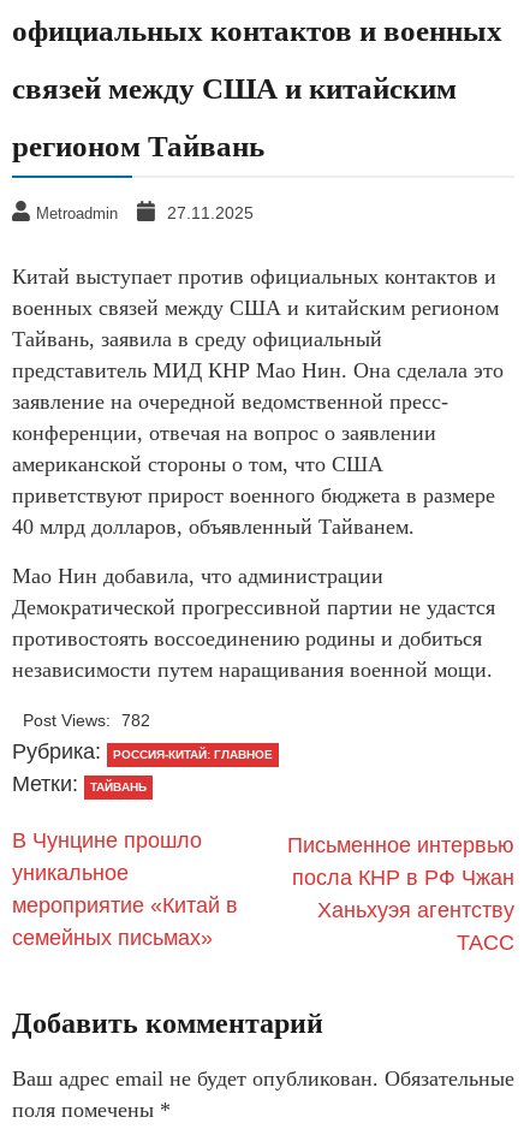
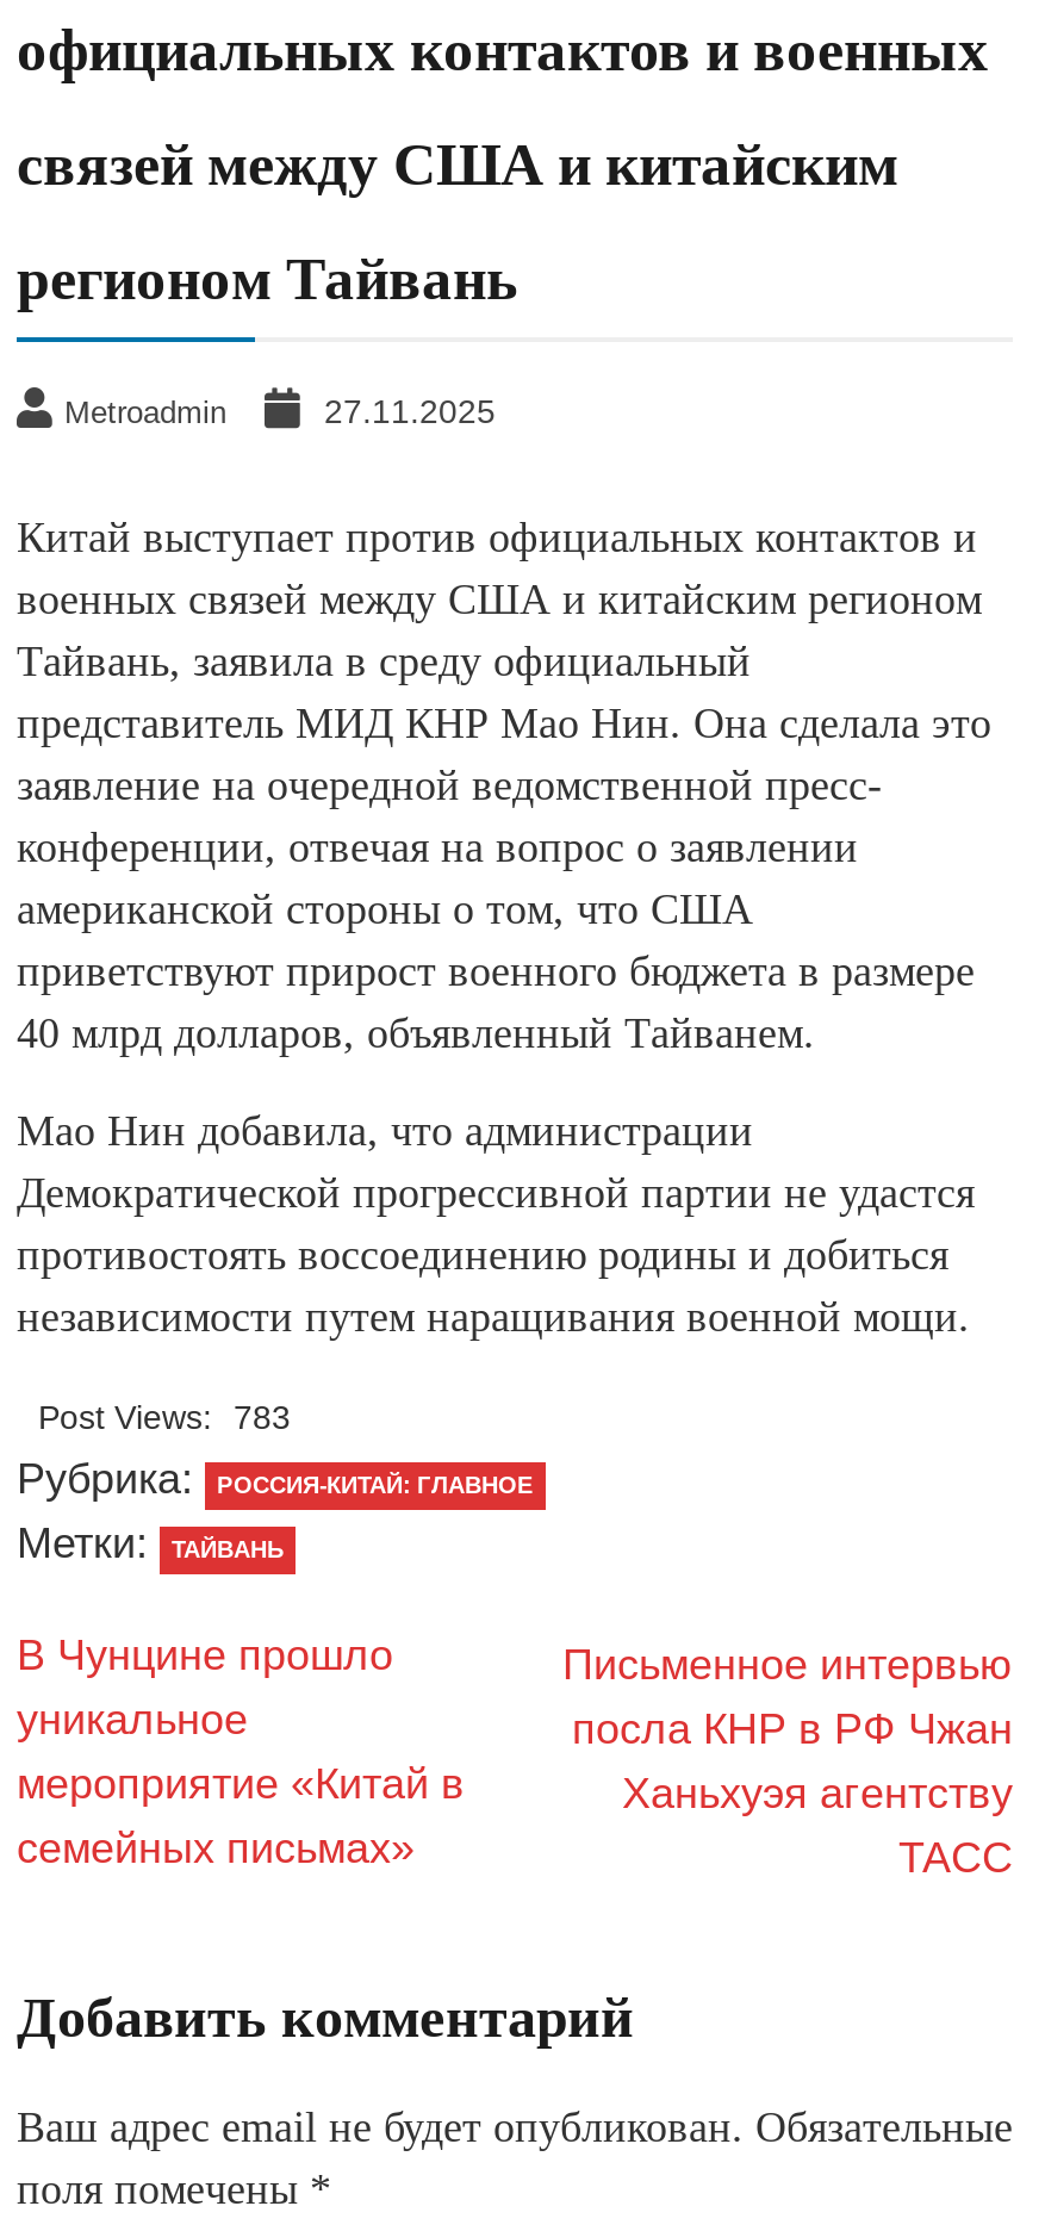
[23,711,150,730] Post Views: 782 -> [38,1397,291,1435] Post Views: 783

